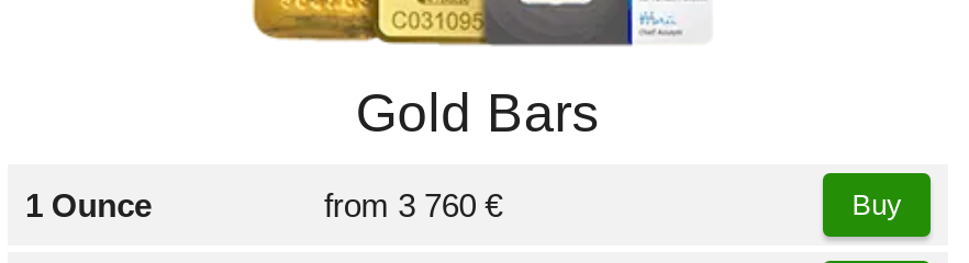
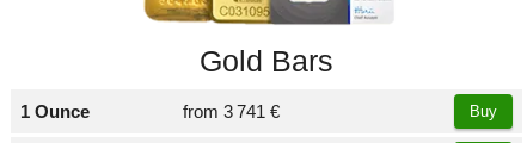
[324,186,502,223] from 3 760 € -> [183,101,280,121] from 3 741 €

